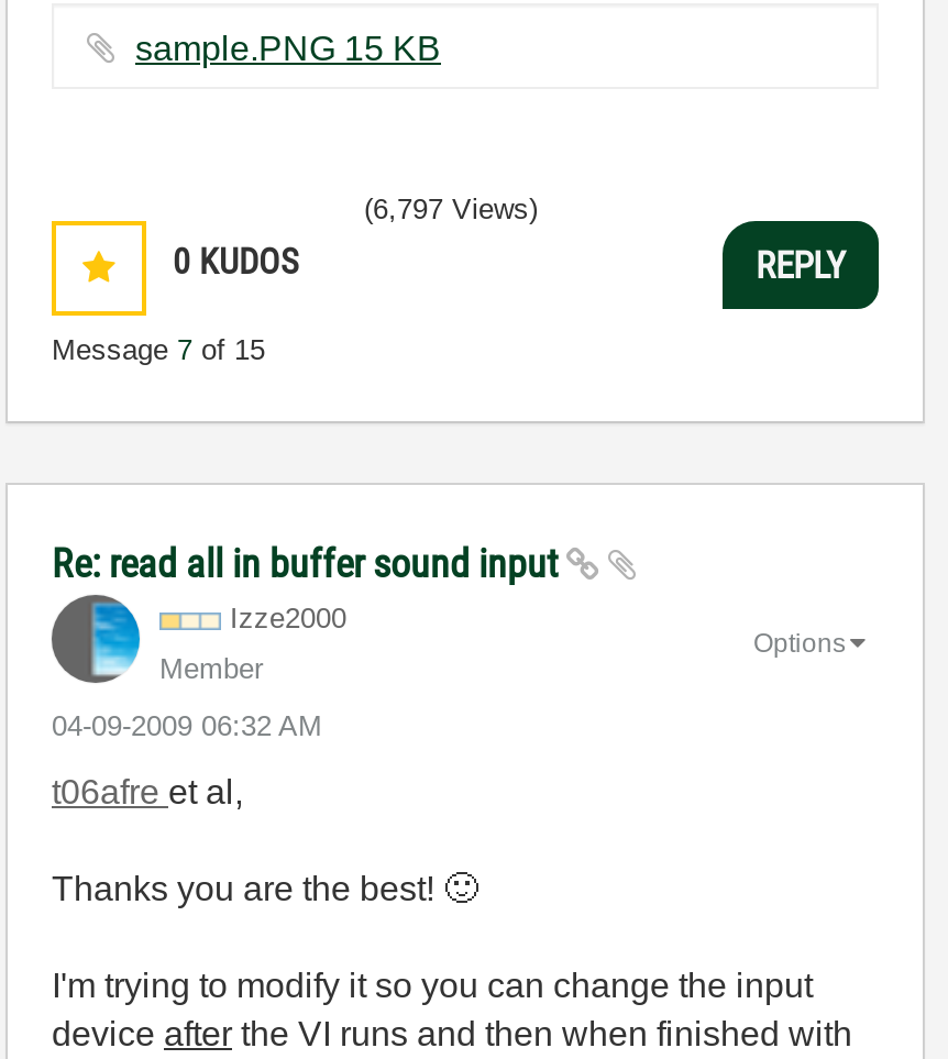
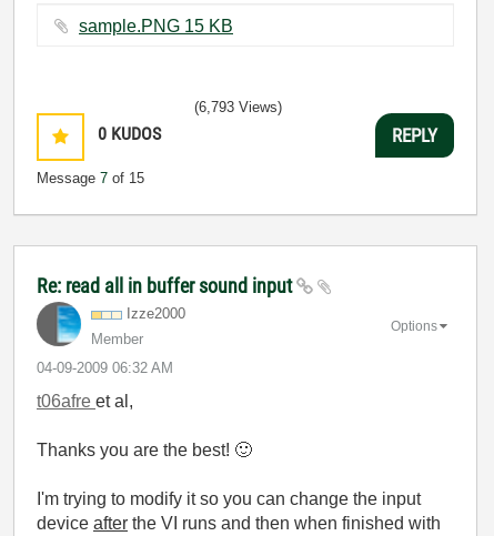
[364,192,538,225] (6,797 Views) -> [194,99,282,115] (6,793 Views)

